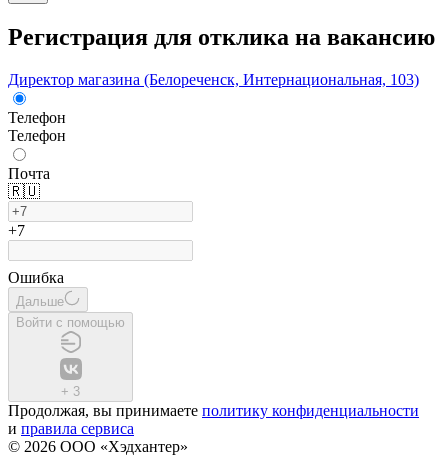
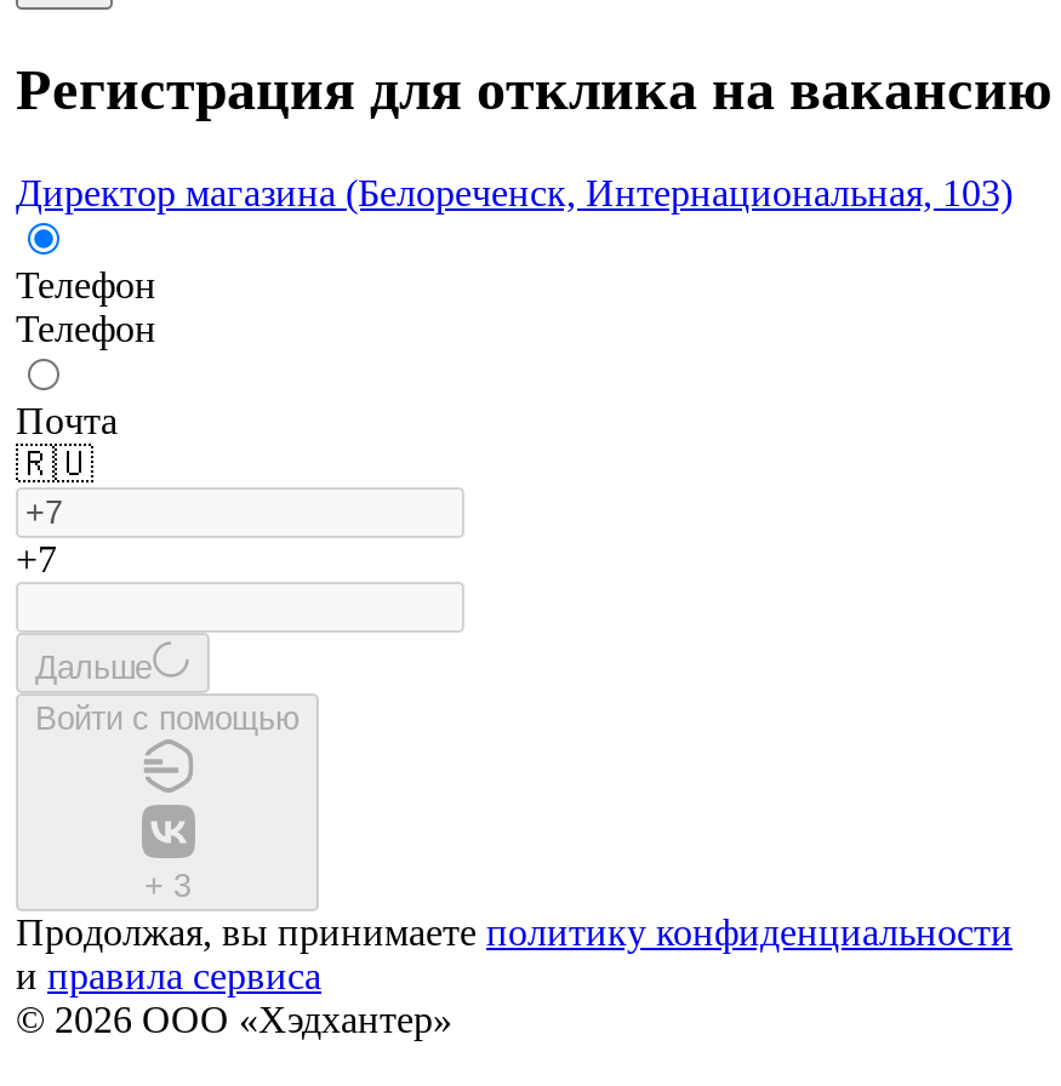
[8,269,64,286] Ошибка -> none

